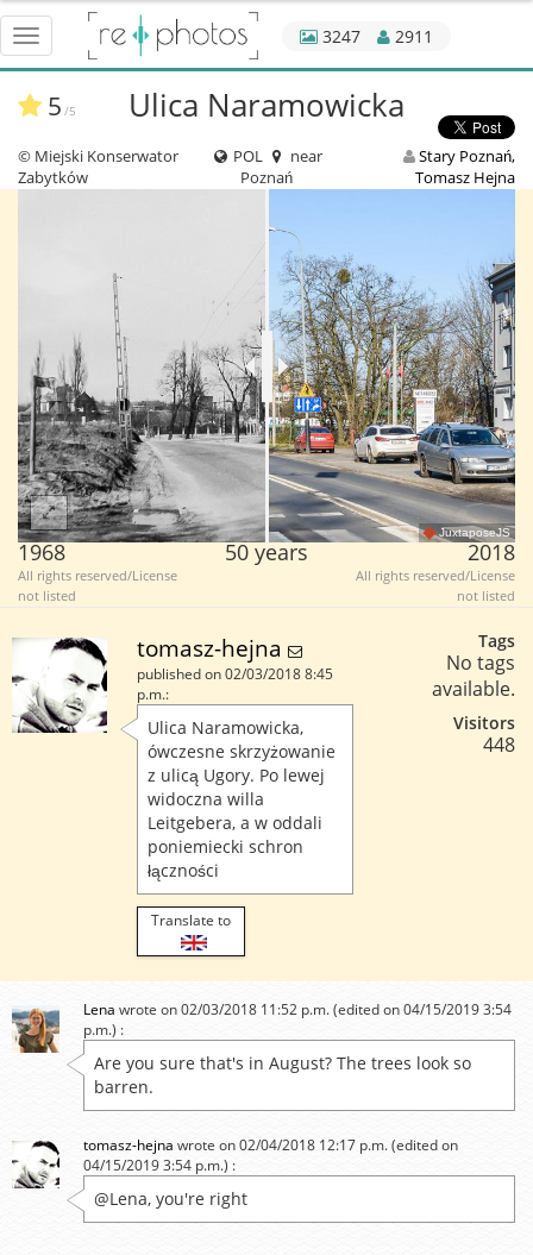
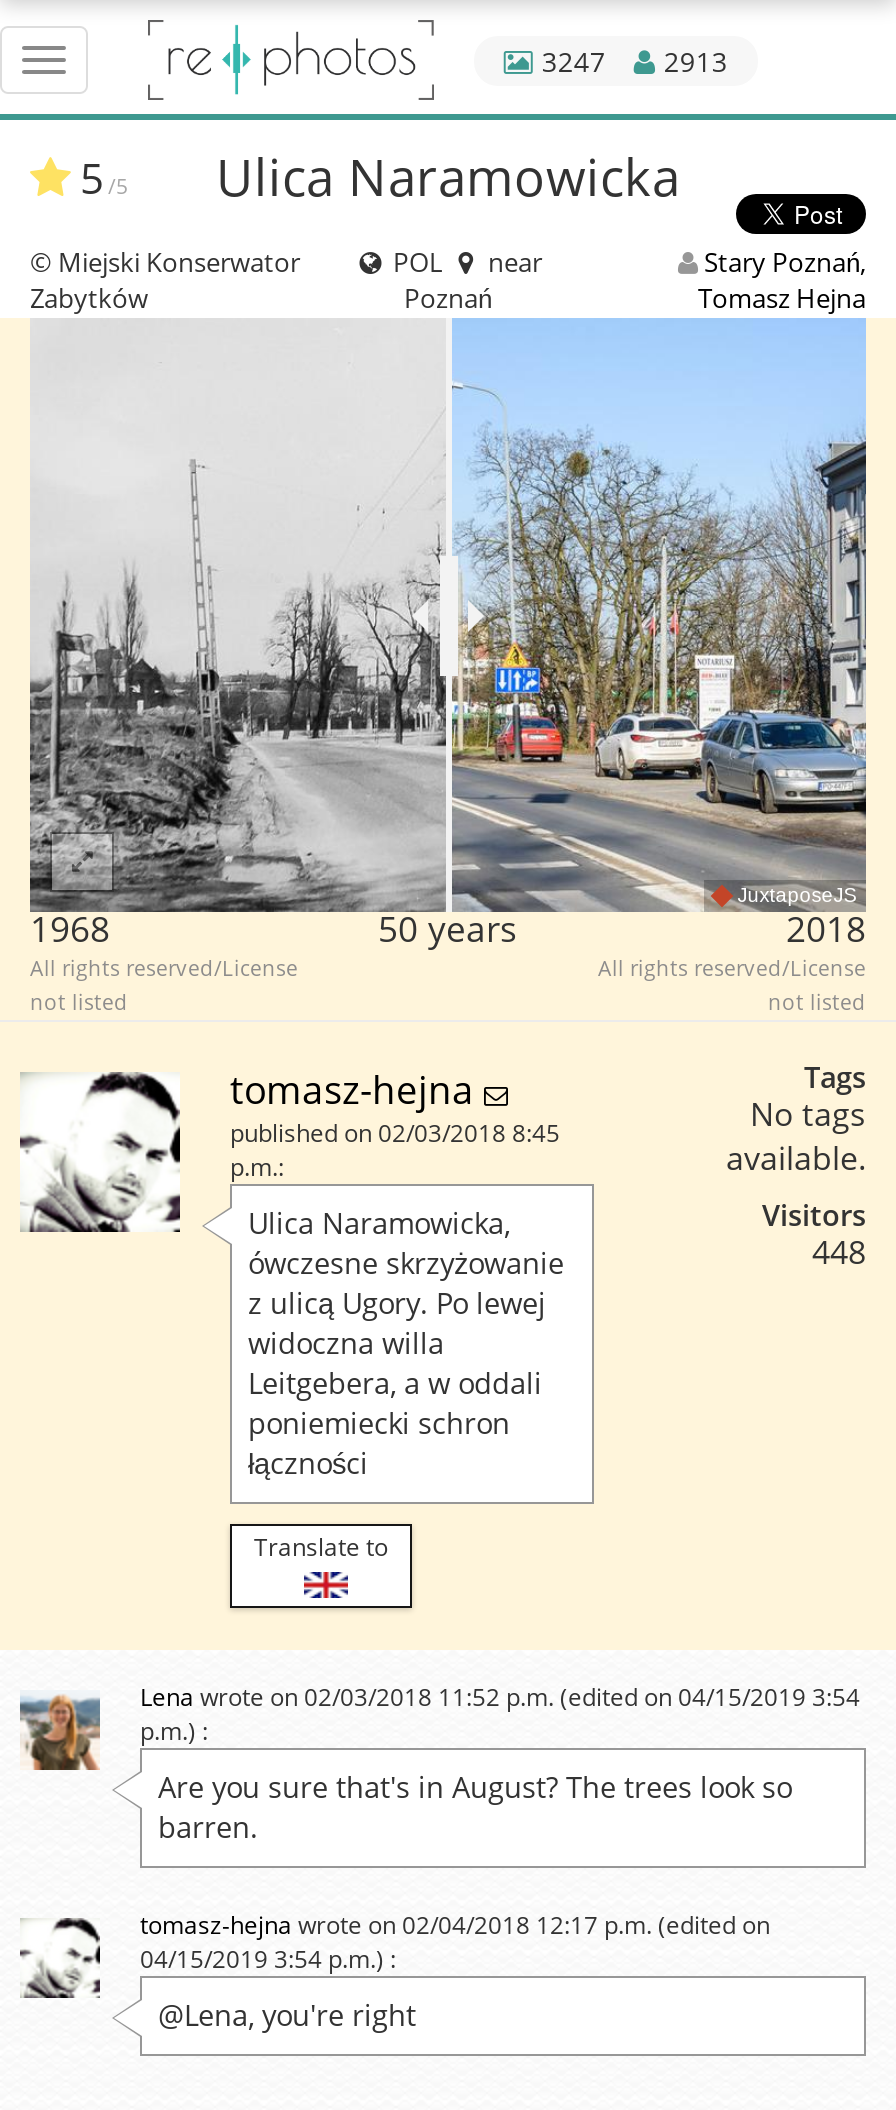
[317,24,433,47] 3247 2911 -> [534,41,728,79] 3247 2913

